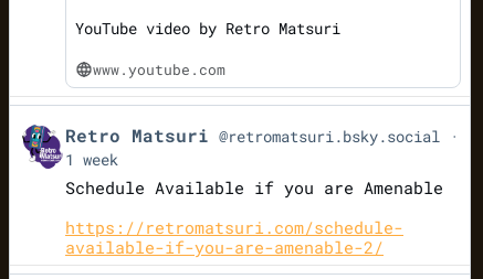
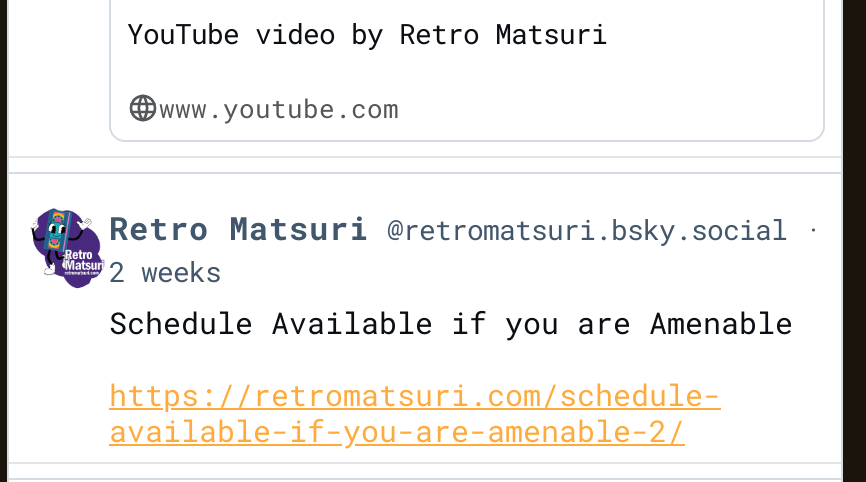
[65,149,118,170] 1 week -> [109,252,221,290] 2 weeks

